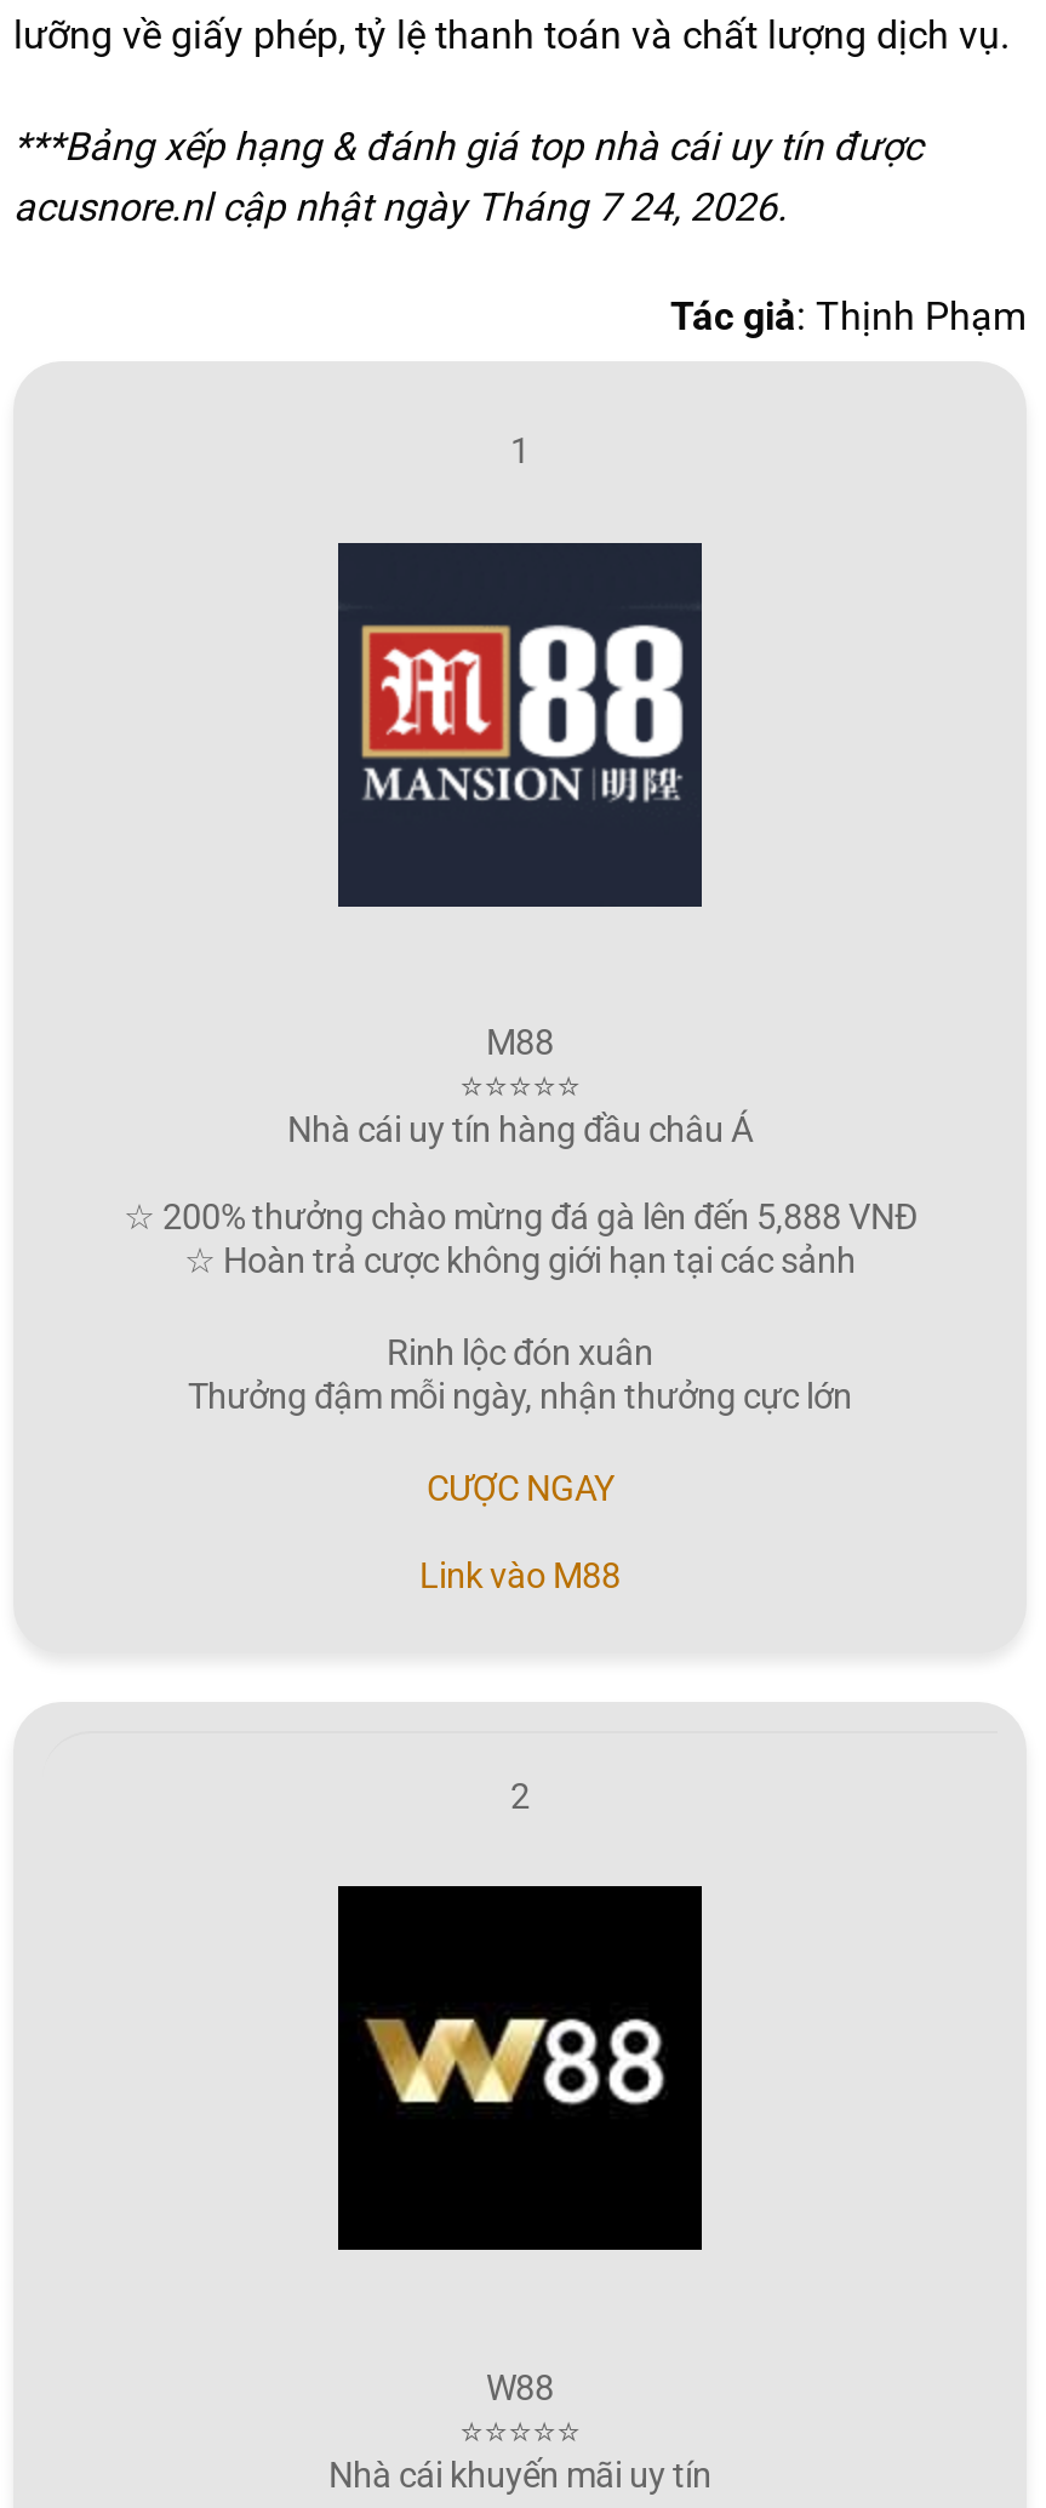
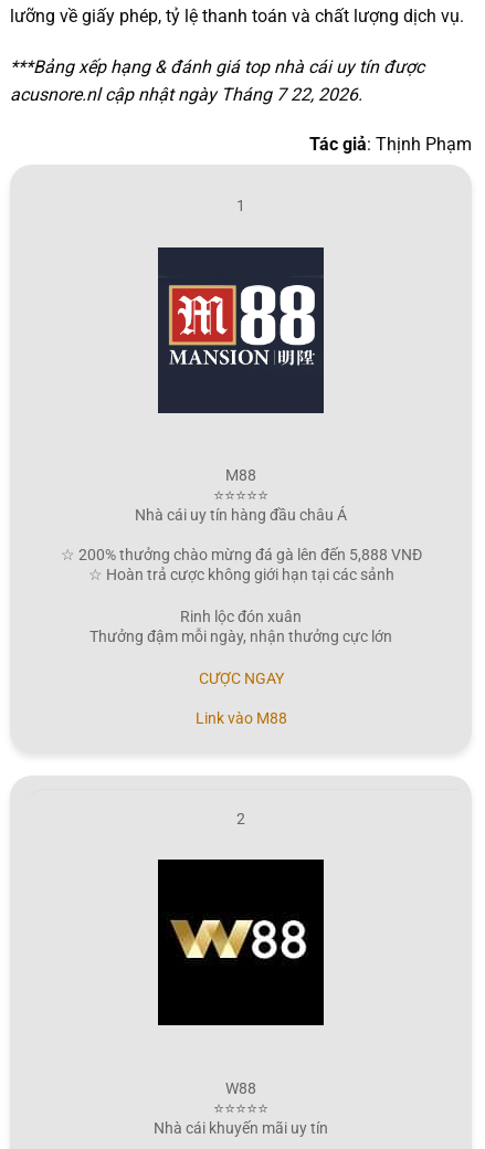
[13,184,787,230] acusnore.nl cập nhật ngày Tháng 7 24, 2026. -> [10,84,362,105] acusnore.nl cập nhật ngày Tháng 7 22, 2026.

